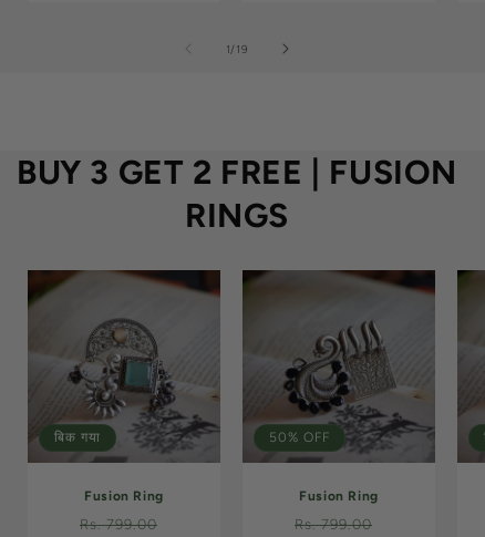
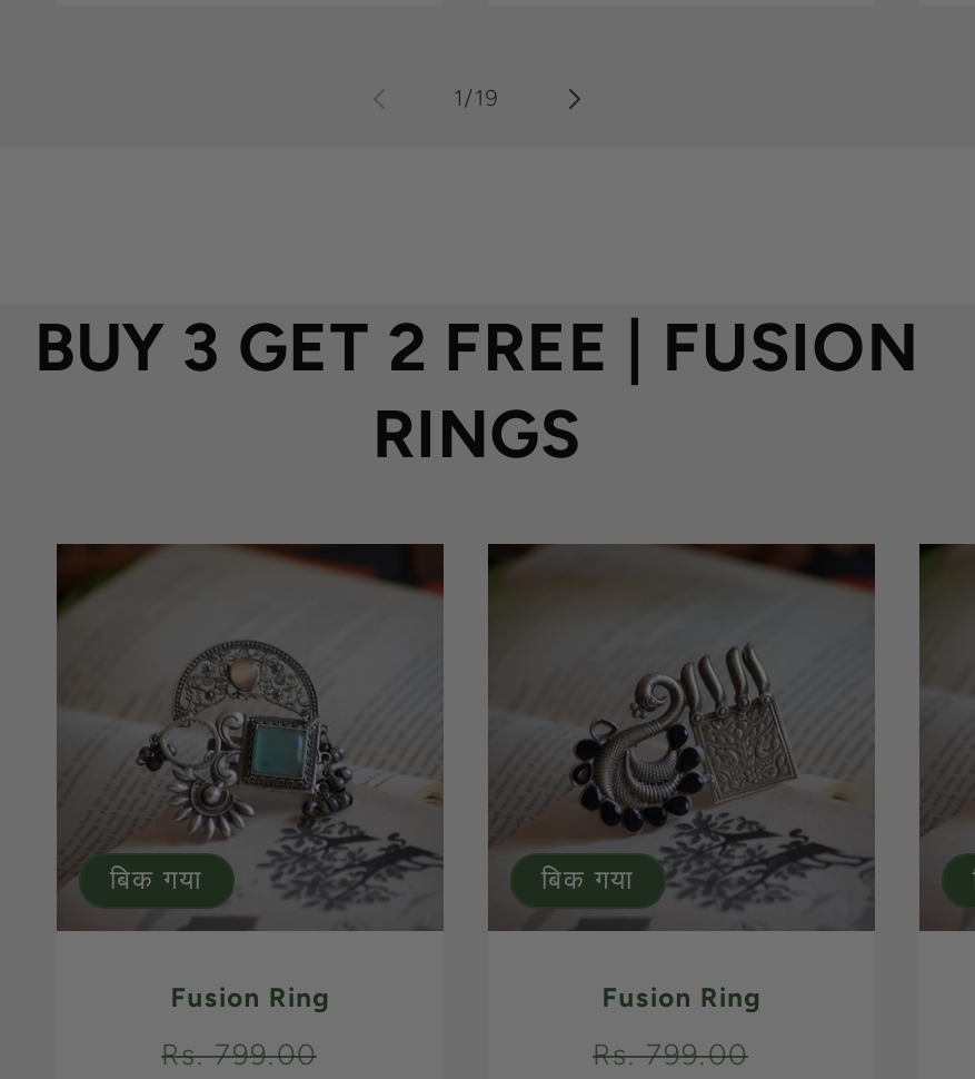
[269,430,330,445] 50% OFF -> [541,863,635,894] बिक गया

